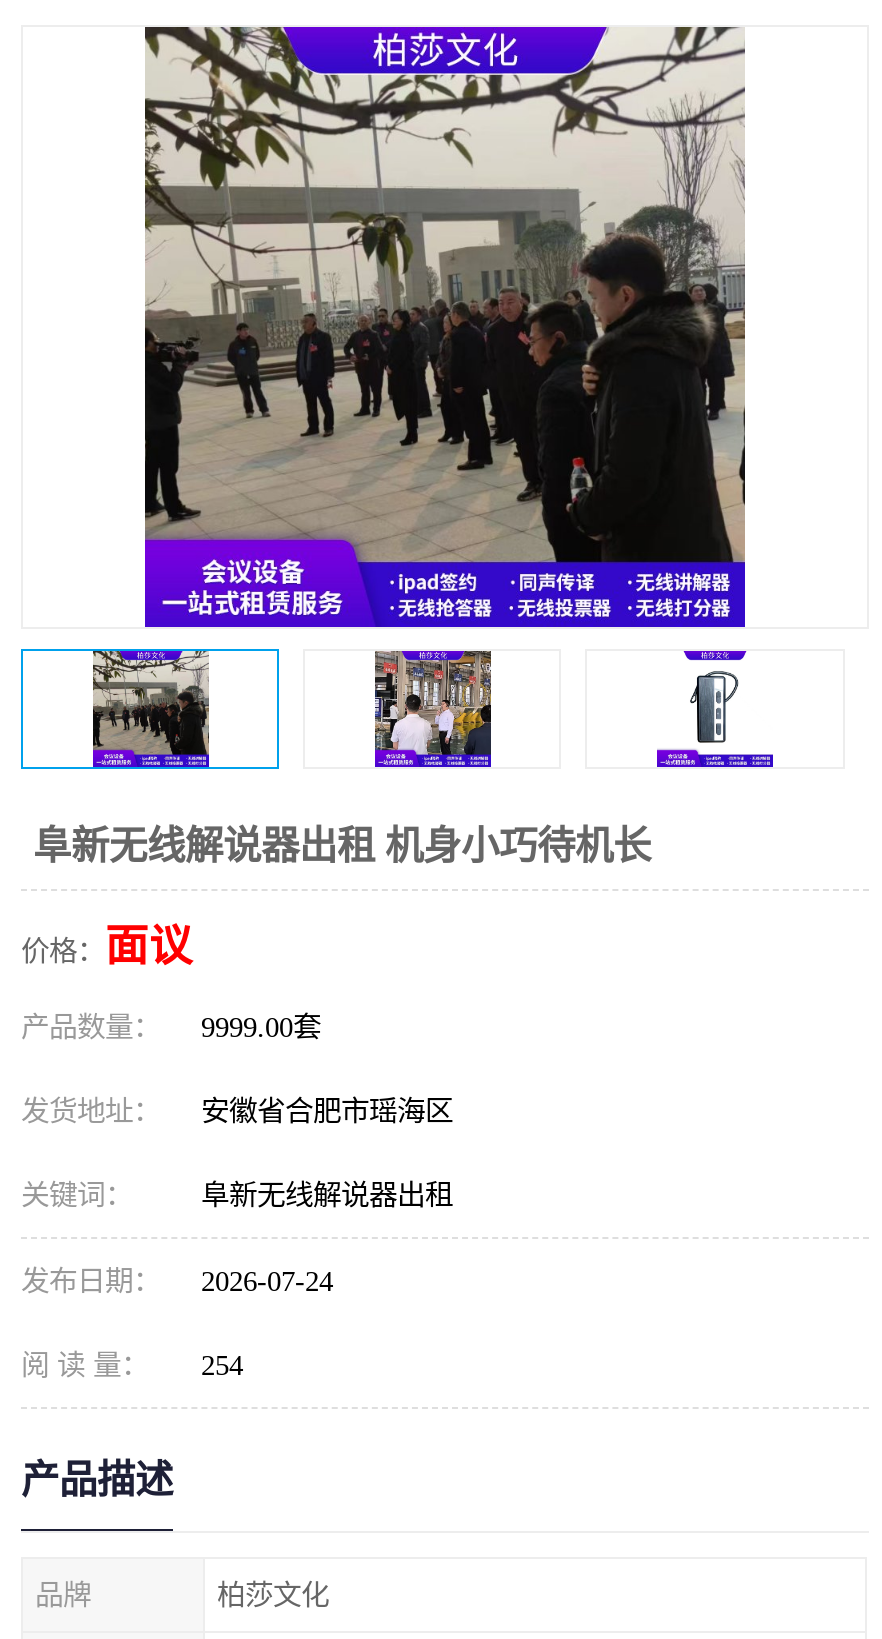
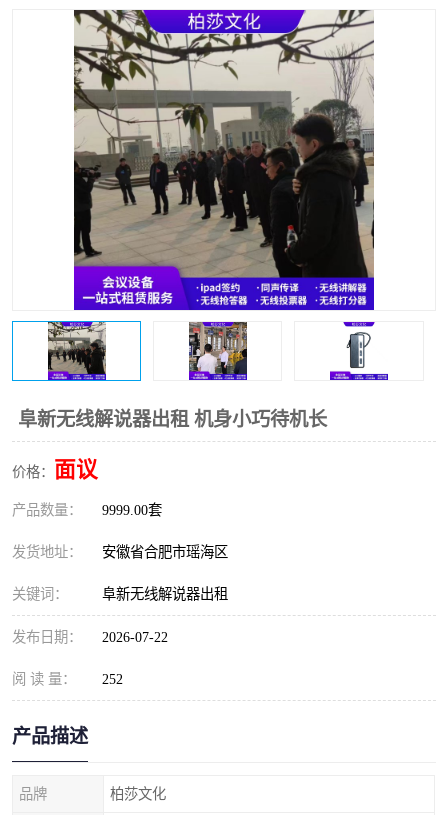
[21,1265,333,1297] 发布日期： 2026-07-24 -> [12,629,168,645] 发布日期： 2026-07-22
[21,1349,243,1381] 阅 读 量： 254 -> [12,671,123,687] 阅 读 量： 252

